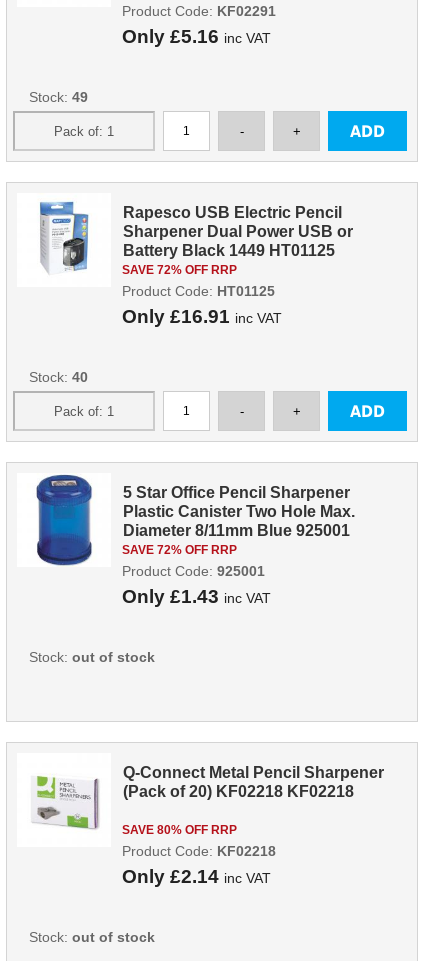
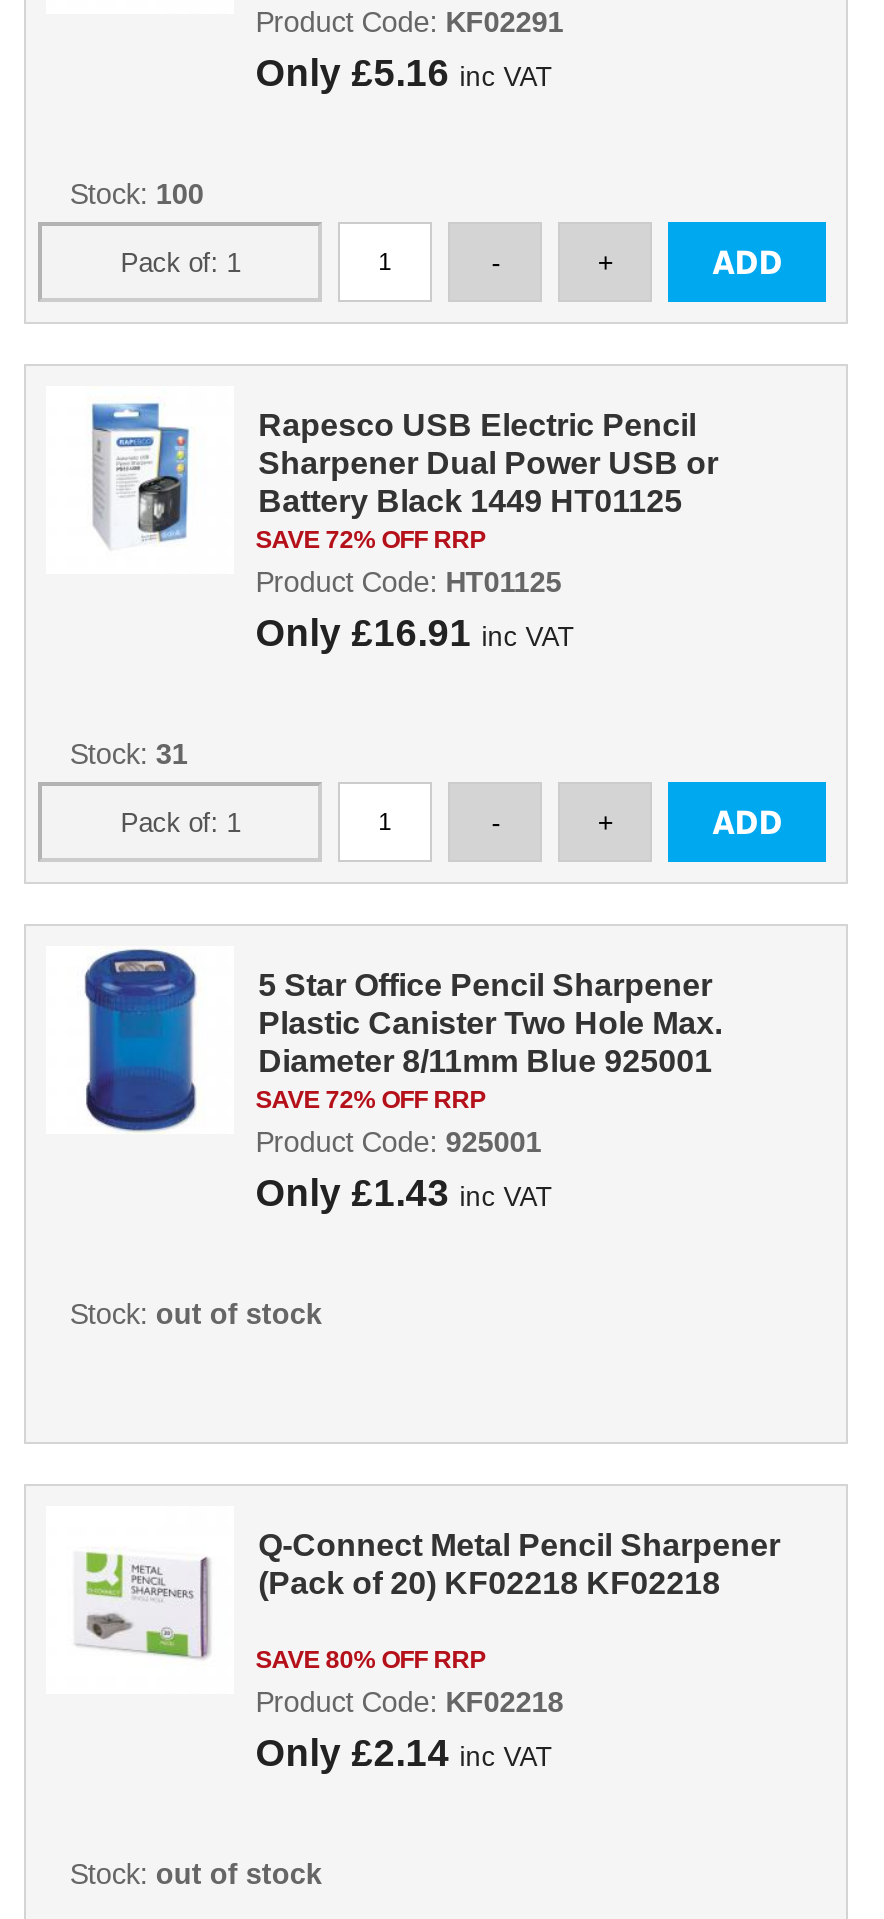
[29,89,88,105] Stock: 49 -> [70,178,204,210] Stock: 100
[29,369,88,385] Stock: 40 -> [70,738,188,770] Stock: 31

